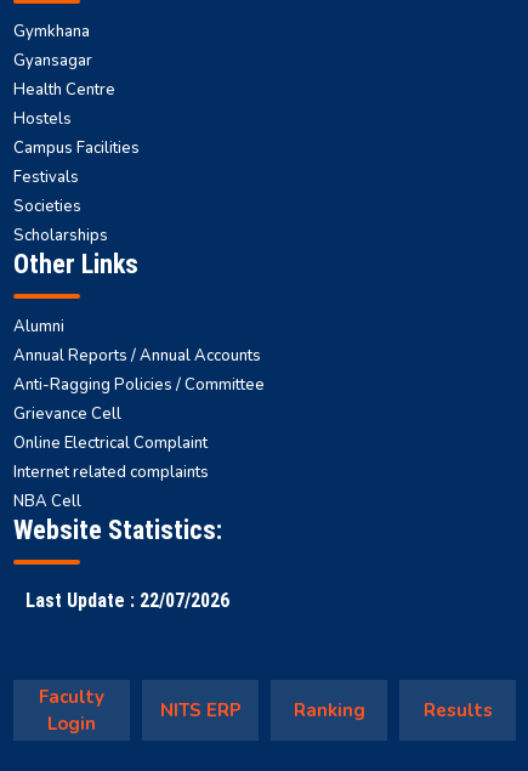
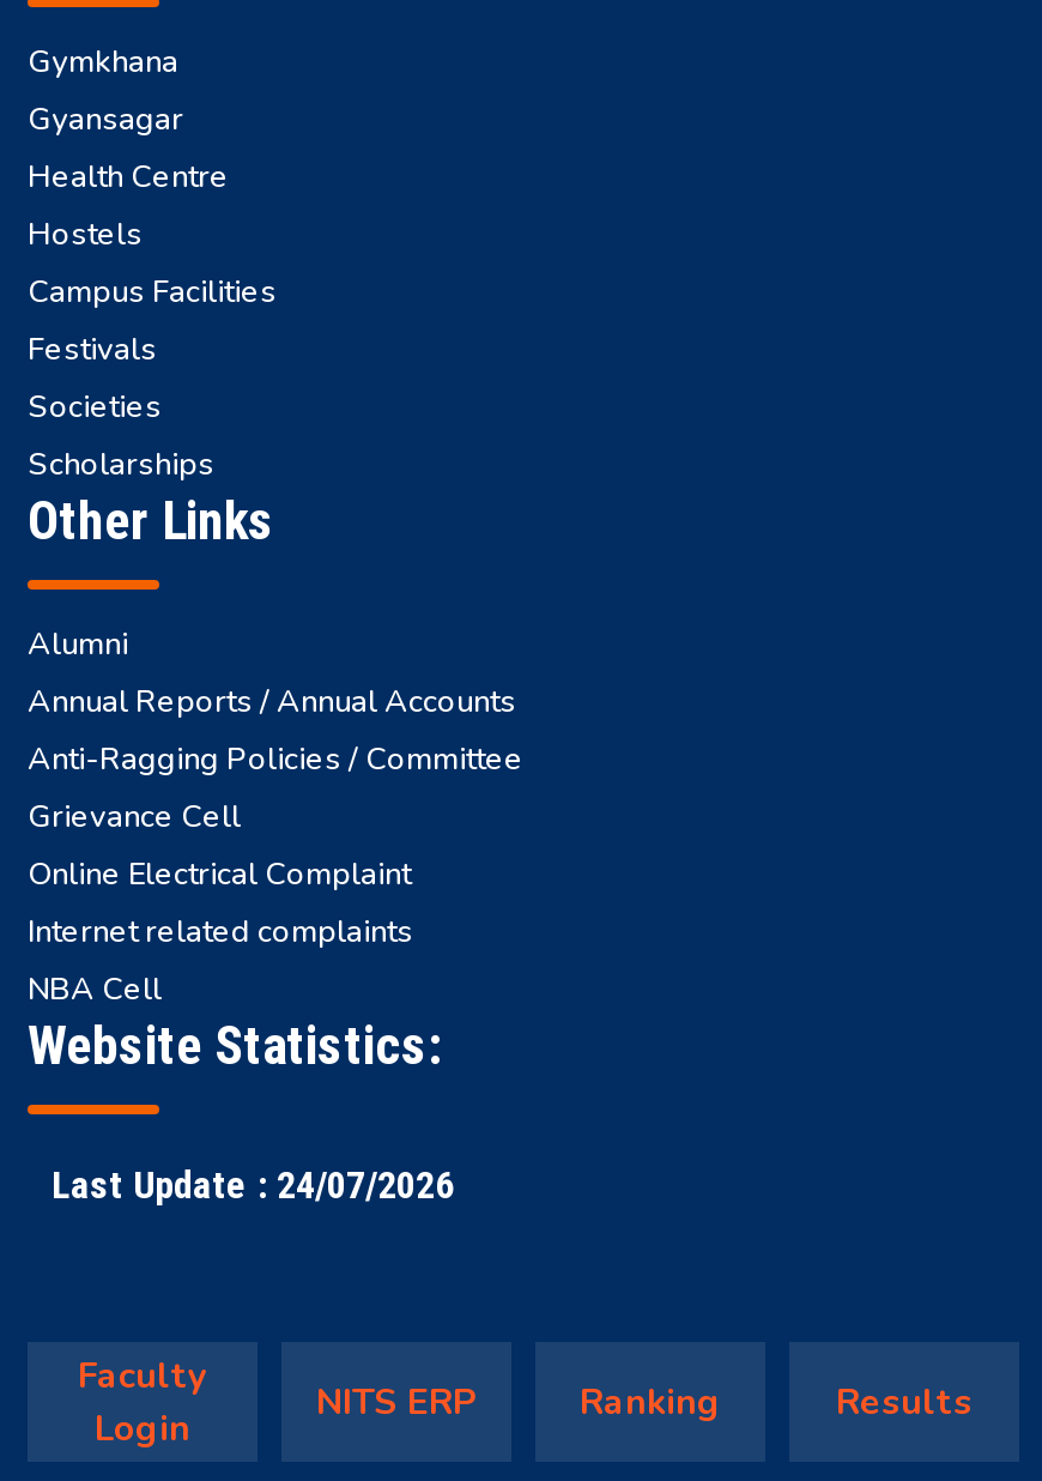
[25,588,229,611] Last Update : 22/07/2026 -> [52,1161,454,1207] Last Update : 24/07/2026

